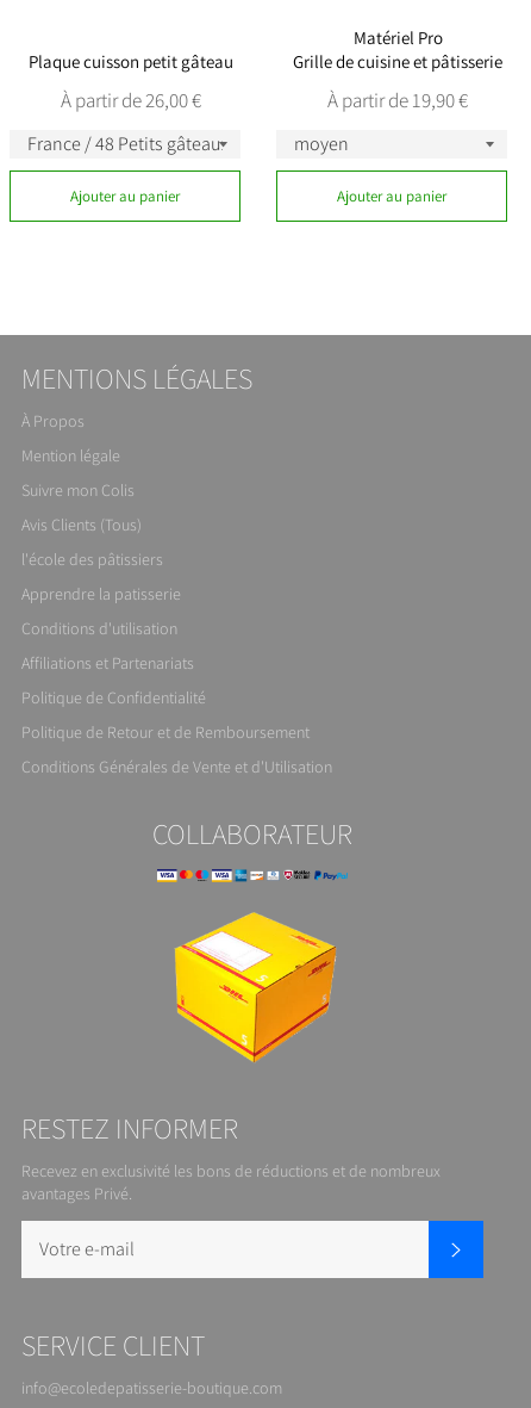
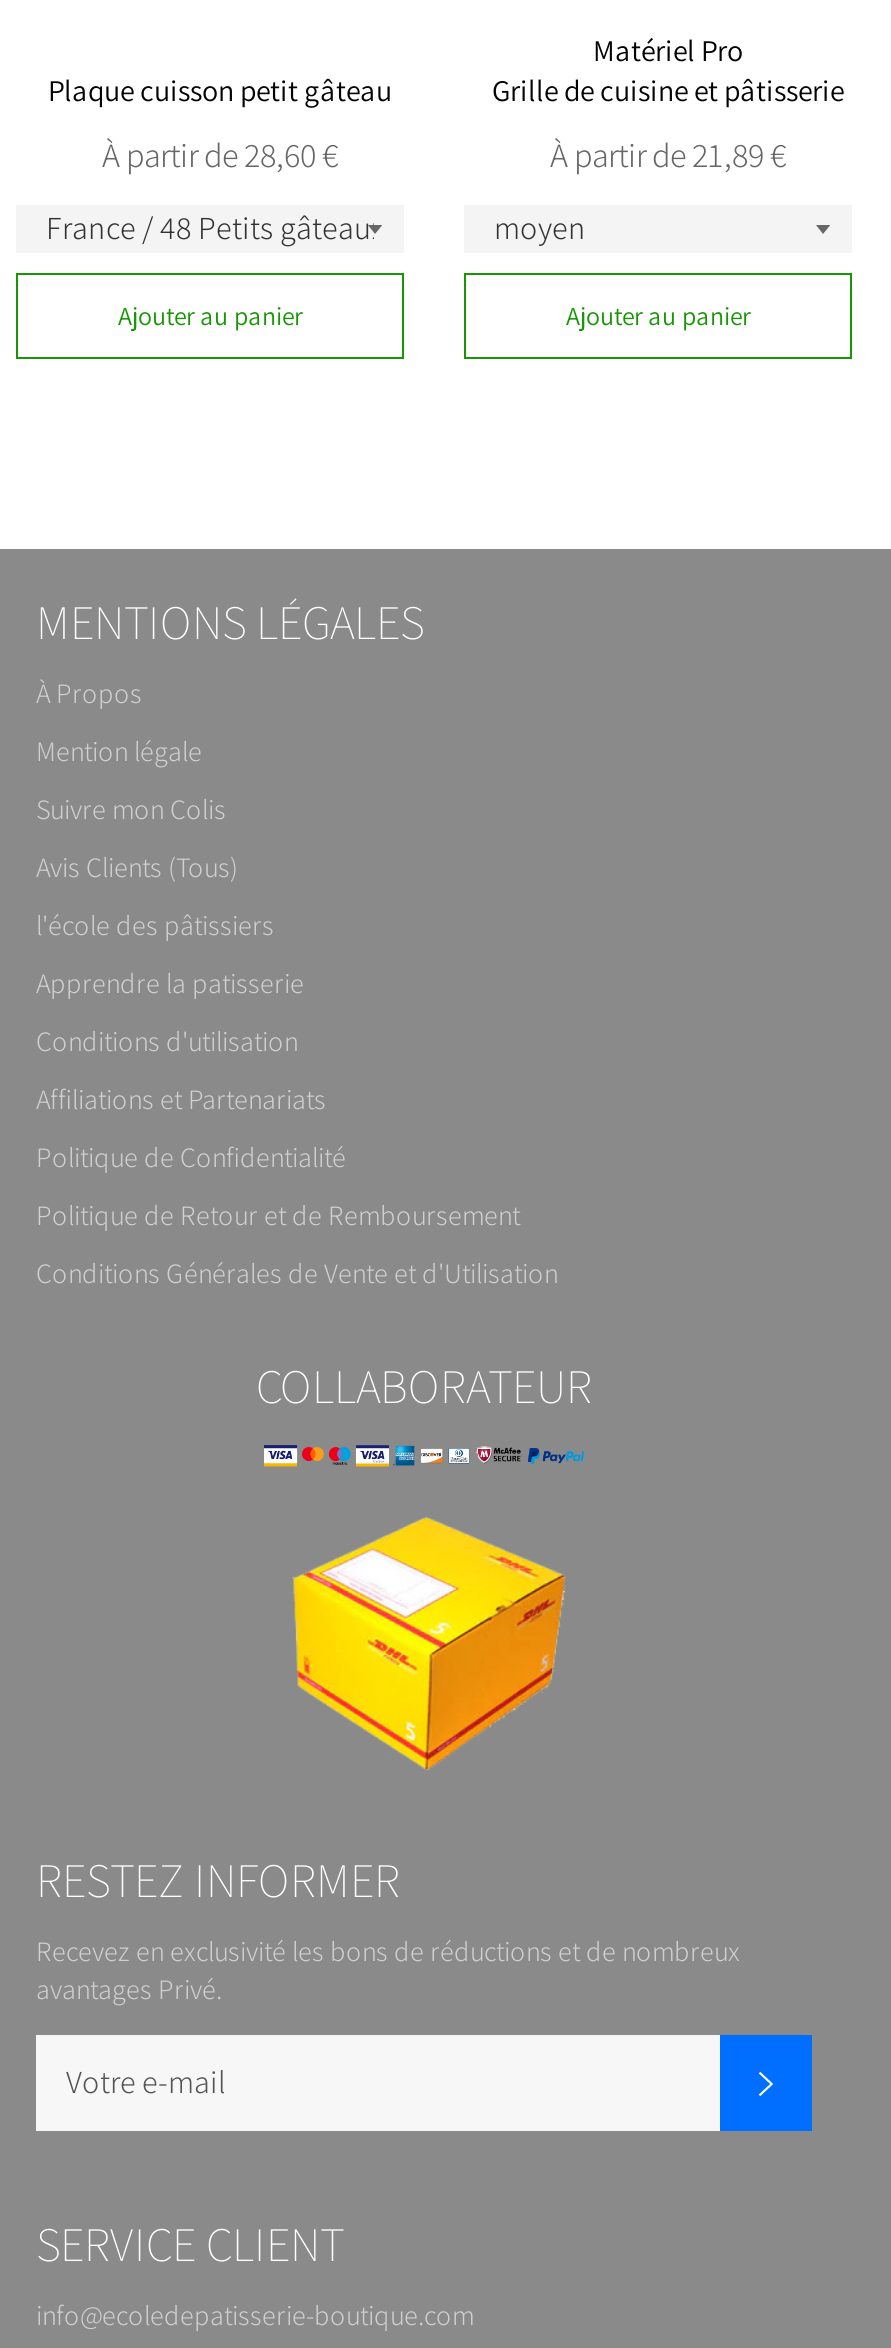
[61,87,201,113] À partir de 26,00 € -> [102,132,338,176] À partir de 28,60 €
[327,87,468,113] À partir de 19,90 € -> [550,132,786,176] À partir de 21,89 €

